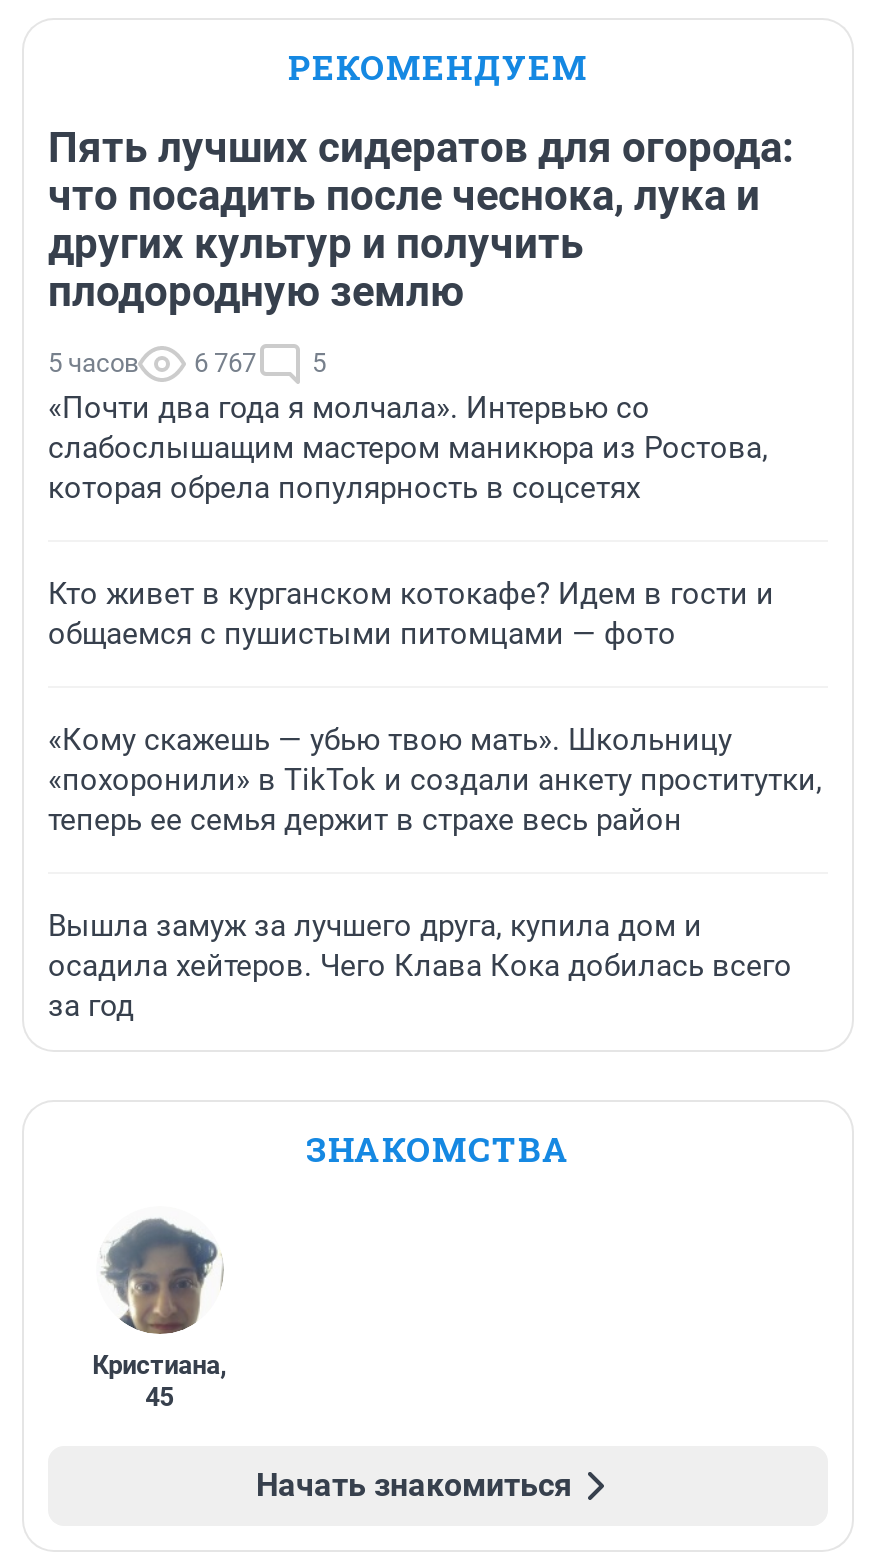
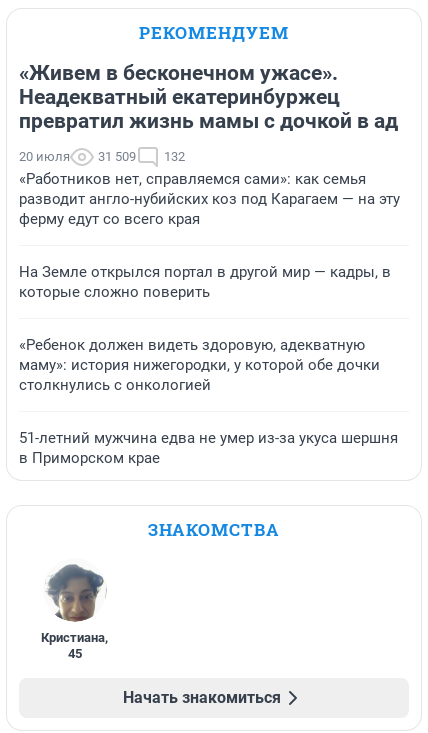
[48,124,794,316] Пять лучших сидератов для огорода: | что посадить после чеснока, лука и | других культур и получить | плодородную землю -> [19,61,398,133] «Живем в бесконечном ужасе». | Неадекватный екатеринбуржец | превратил жизнь мамы с дочкой в ад
[48,348,768,506] 5 часов | 6 767 | 5 | «Почти два года я молчала». Интервью со | слабослышащим мастером маникюра из Ростова, | которая обрела популярность в соцсетях -> [19,149,400,228] 20 июля | 31 509 | 132 | «Работников нет, справляемся сами»: как семья | разводит англо-нубийских коз под Карагаем — на эту | ферму едут со всего края
[48,576,774,652] Кто живет в курганском котокафе? Идем в гости и | общаемся с пушистыми питомцами — фото -> [19,263,391,301] На Земле открылся портал в другой мир — кадры, в | которые сложно поверить
[48,722,822,838] «Кому скажешь — убью твою мать». Школьницу | «похоронили» в TikTok и создали анкету проститутки, | теперь ее семья держит в страхе весь район -> [19,336,380,394] «Ребенок должен видеть здоровую, адекватную | маму»: история нижегородки, у которой обе дочки | столкнулись с онкологией
[48,908,792,1024] Вышла замуж за лучшего друга, купила дом и | осадила хейтеров. Чего Клава Кока добилась всего | за год -> [19,429,398,467] 51-летний мужчина едва не умер из-за укуса шершня | в Приморском крае

